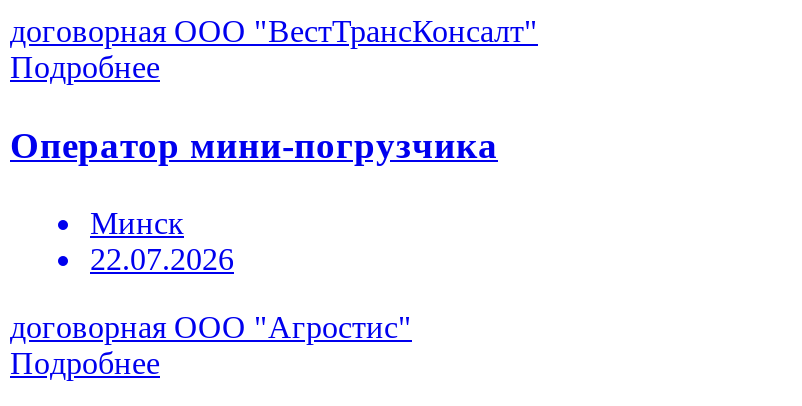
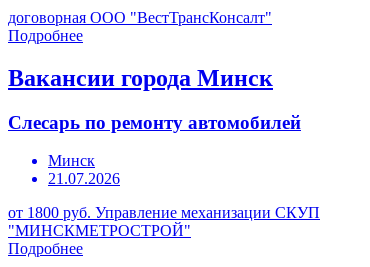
[10,124,498,166] Оператор мини-погрузчика -> [8,65,301,133] Вакансии города Минск | Слесарь по ремонту автомобилей
[90,242,234,276] 22.07.2026 -> [48,170,120,187] 21.07.2026
[10,310,412,344] договорная ООО "Агростис" -> [8,204,320,239] от 1800 руб. Управление механизации СКУП | "МИНСКМЕТРОСТРОЙ"

